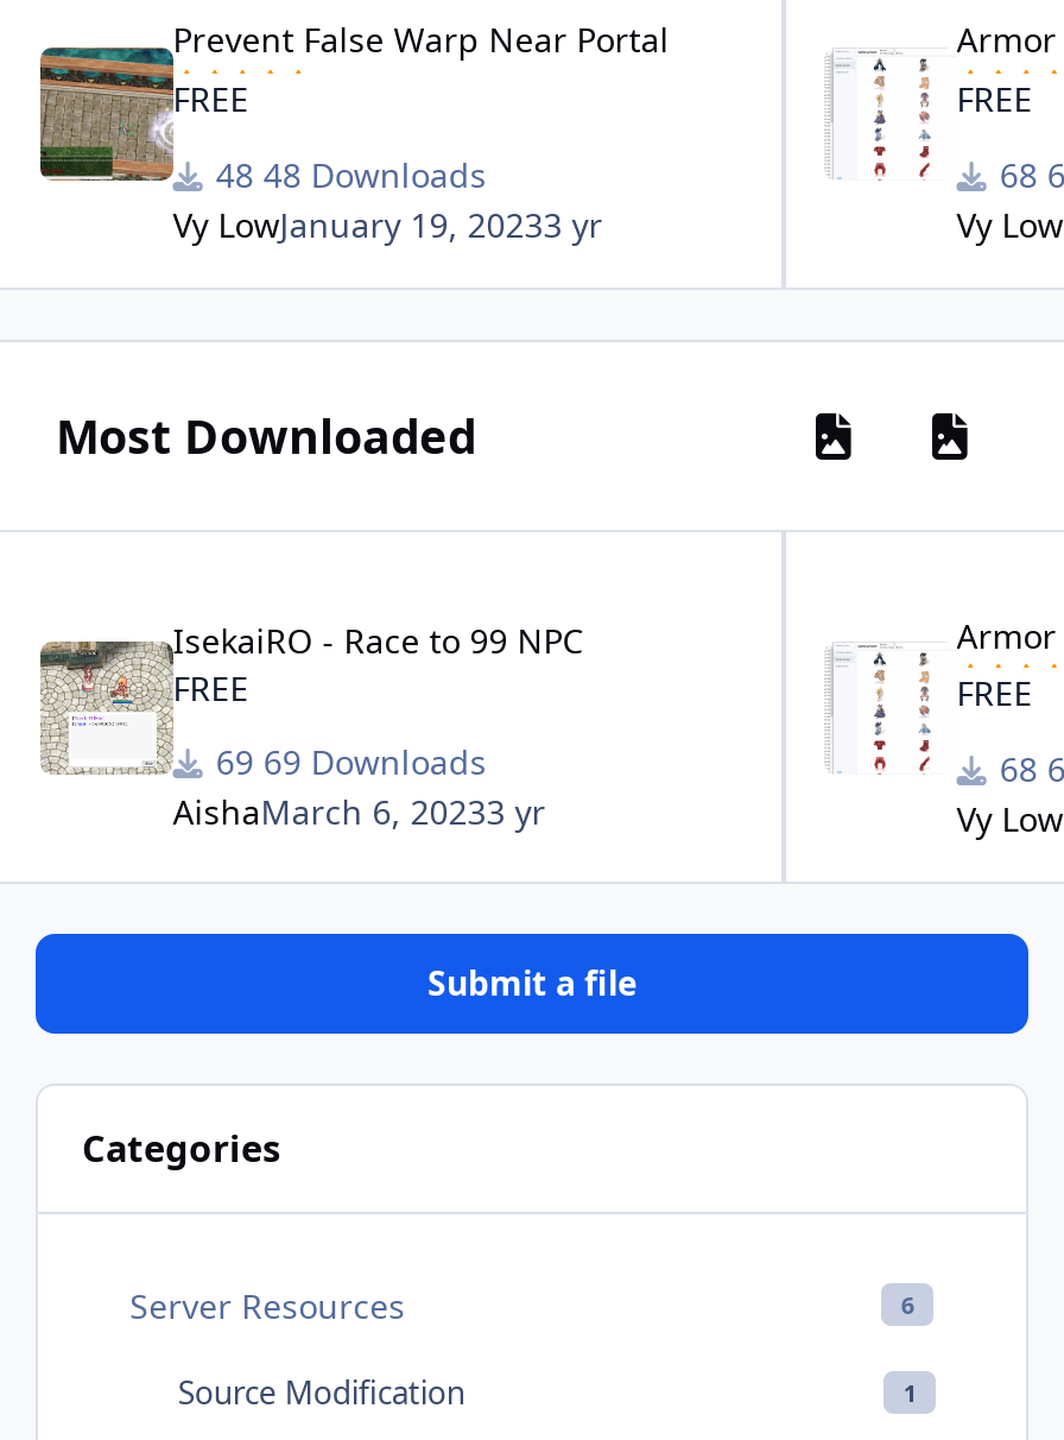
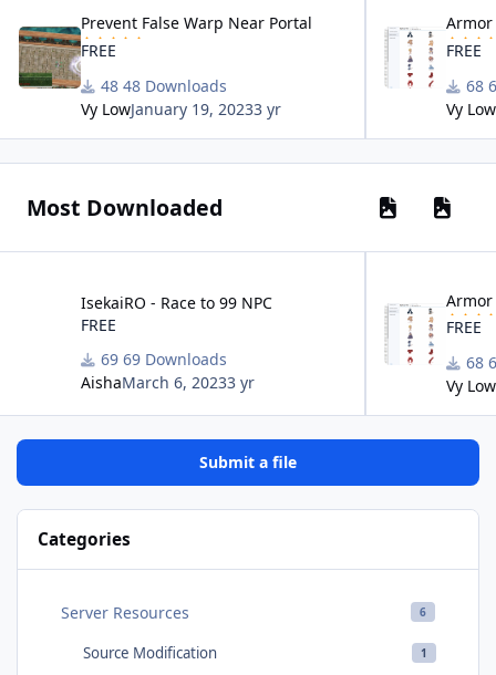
[38,639,173,777] [image] -> none

